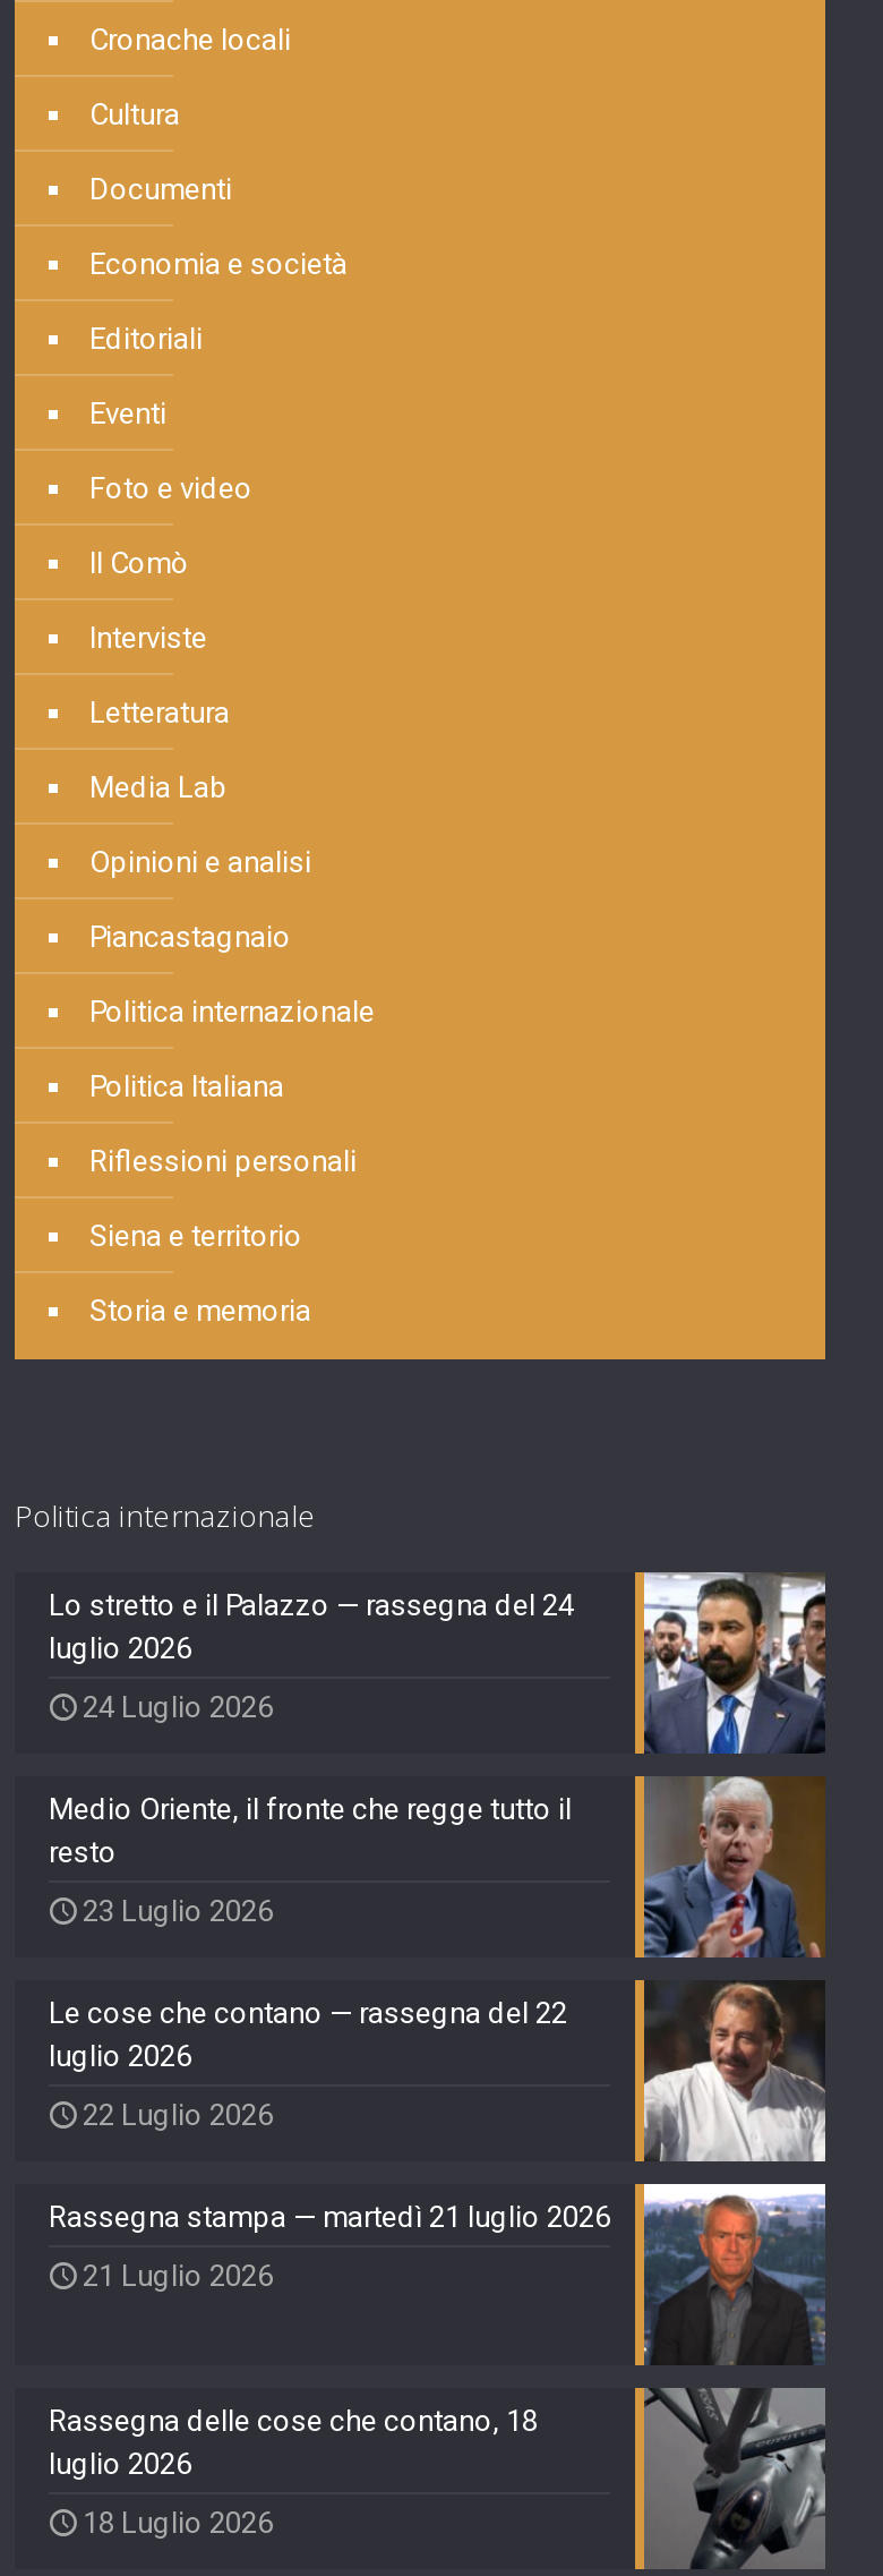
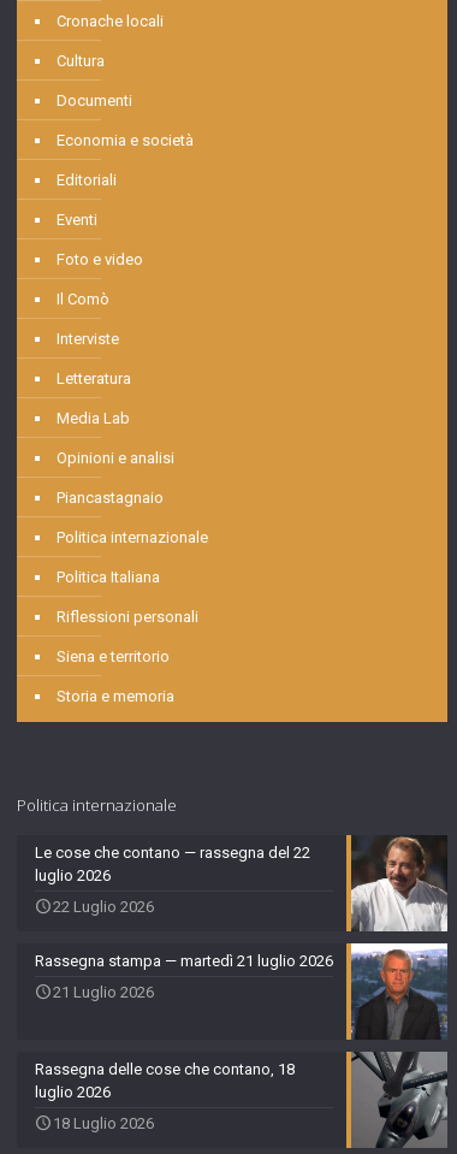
[49,1570,828,1929] [image] | Lo stretto e il Palazzo — rassegna del 24 | luglio 2026 | 24 Luglio 2026 | Medio Oriente, il fronte che regge tutto il | resto | 23 Luglio 2026 -> none
[642,1774,825,1960] [image] -> none

